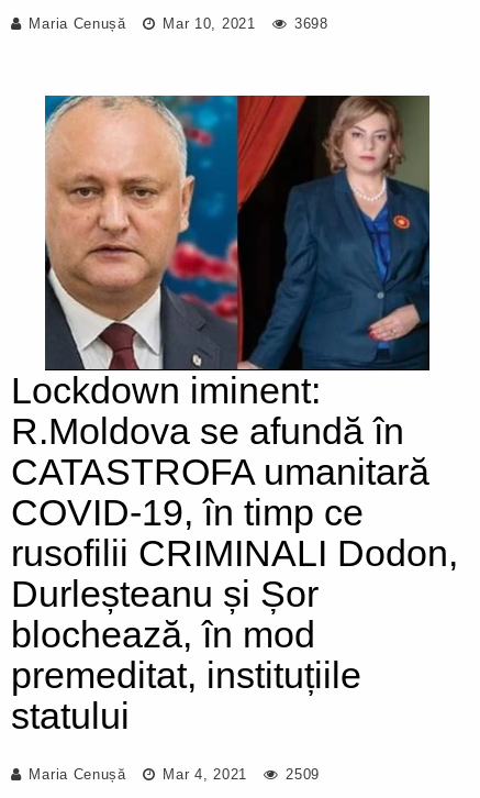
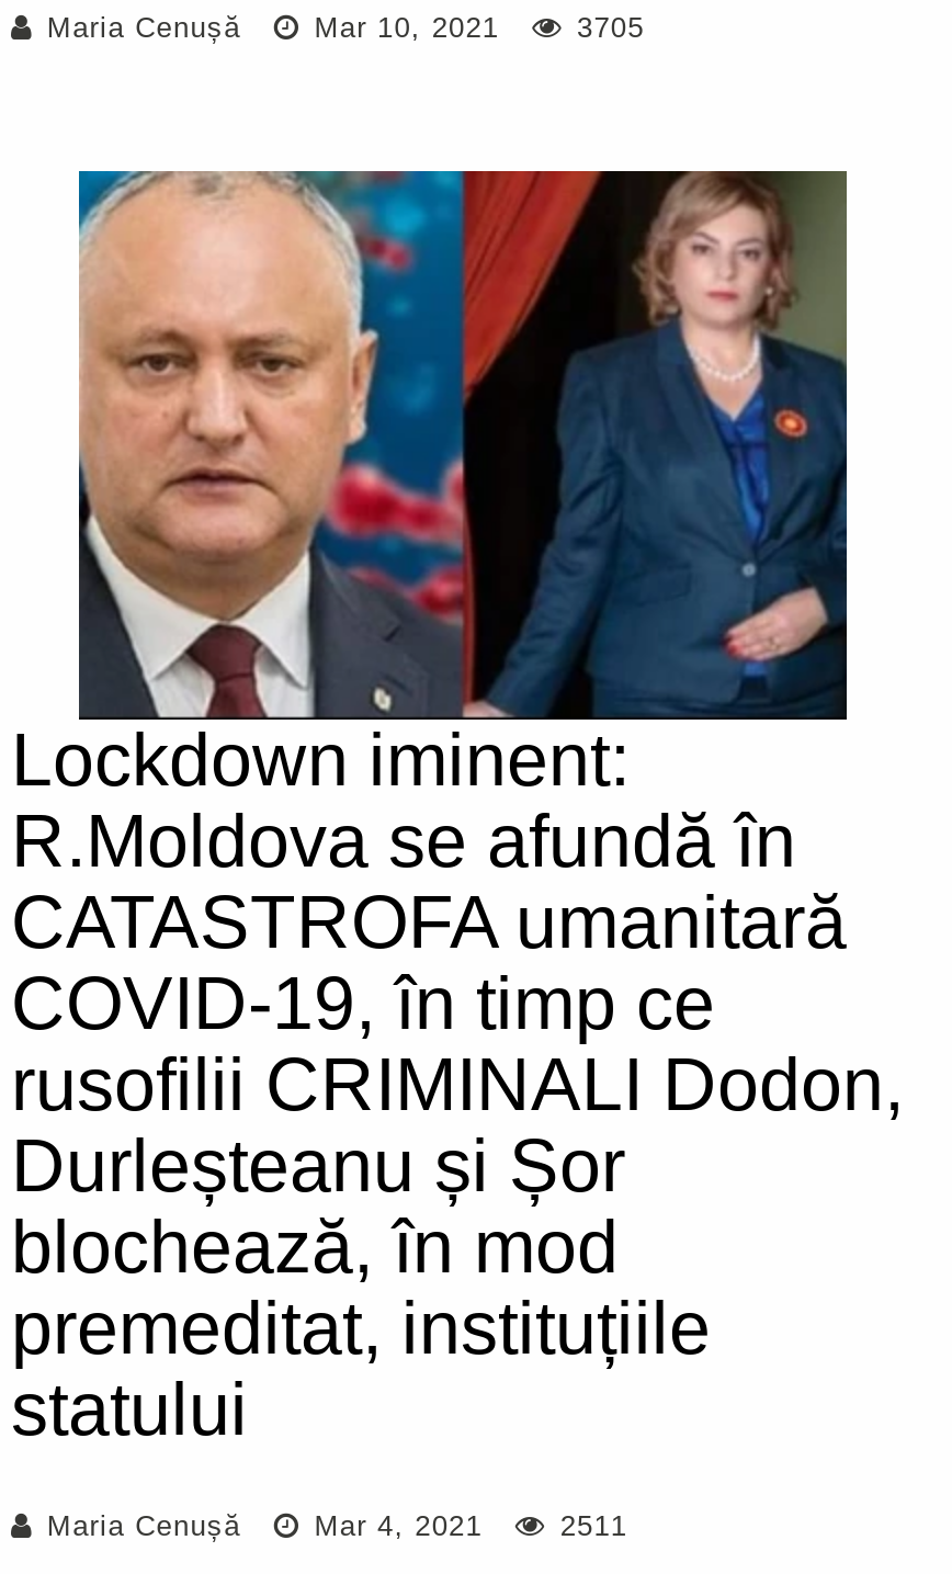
[289,15,328,32] 3698 -> [567,11,644,44] 3705
[281,766,320,783] 2509 -> [550,1509,628,1542] 2511

